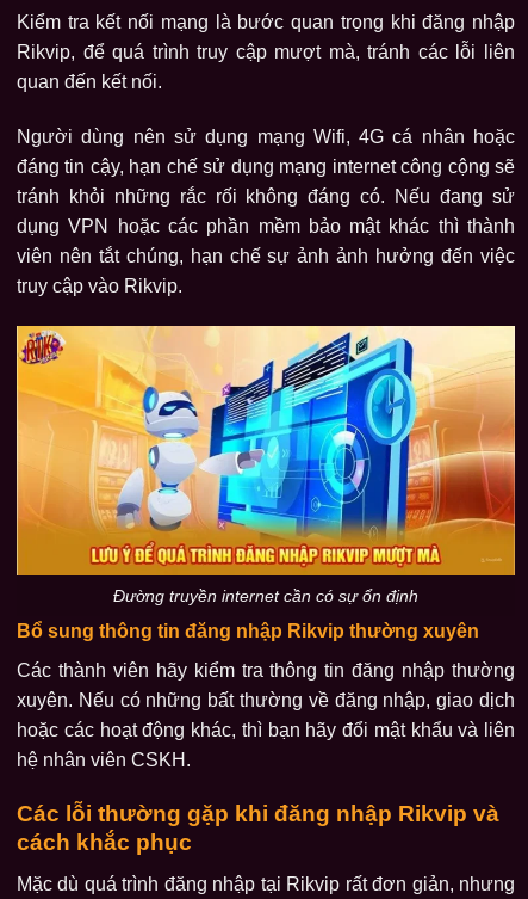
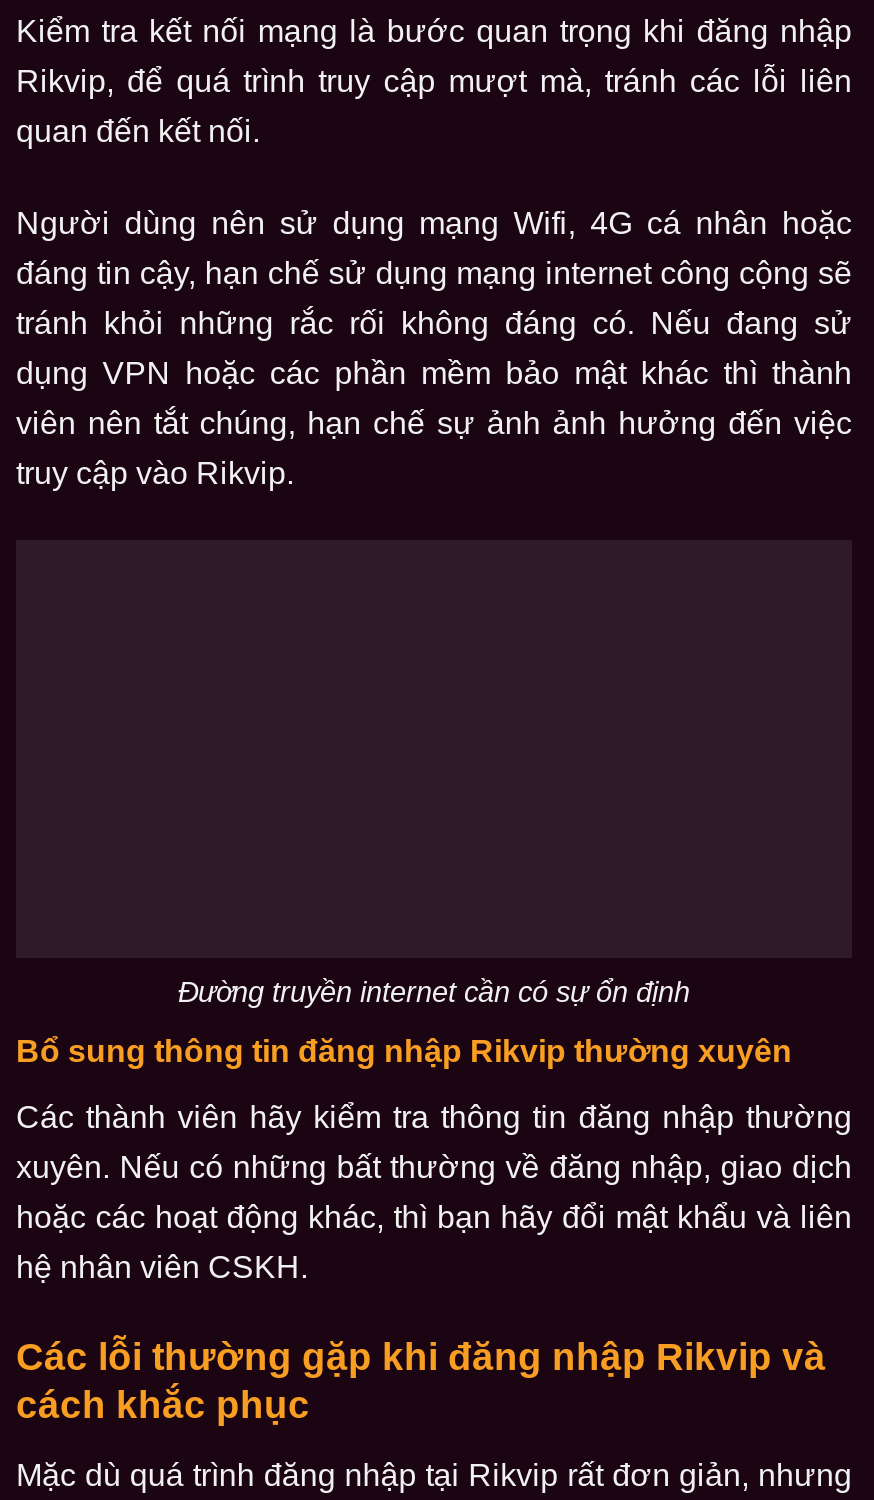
[15,325,516,577] [image] -> none

